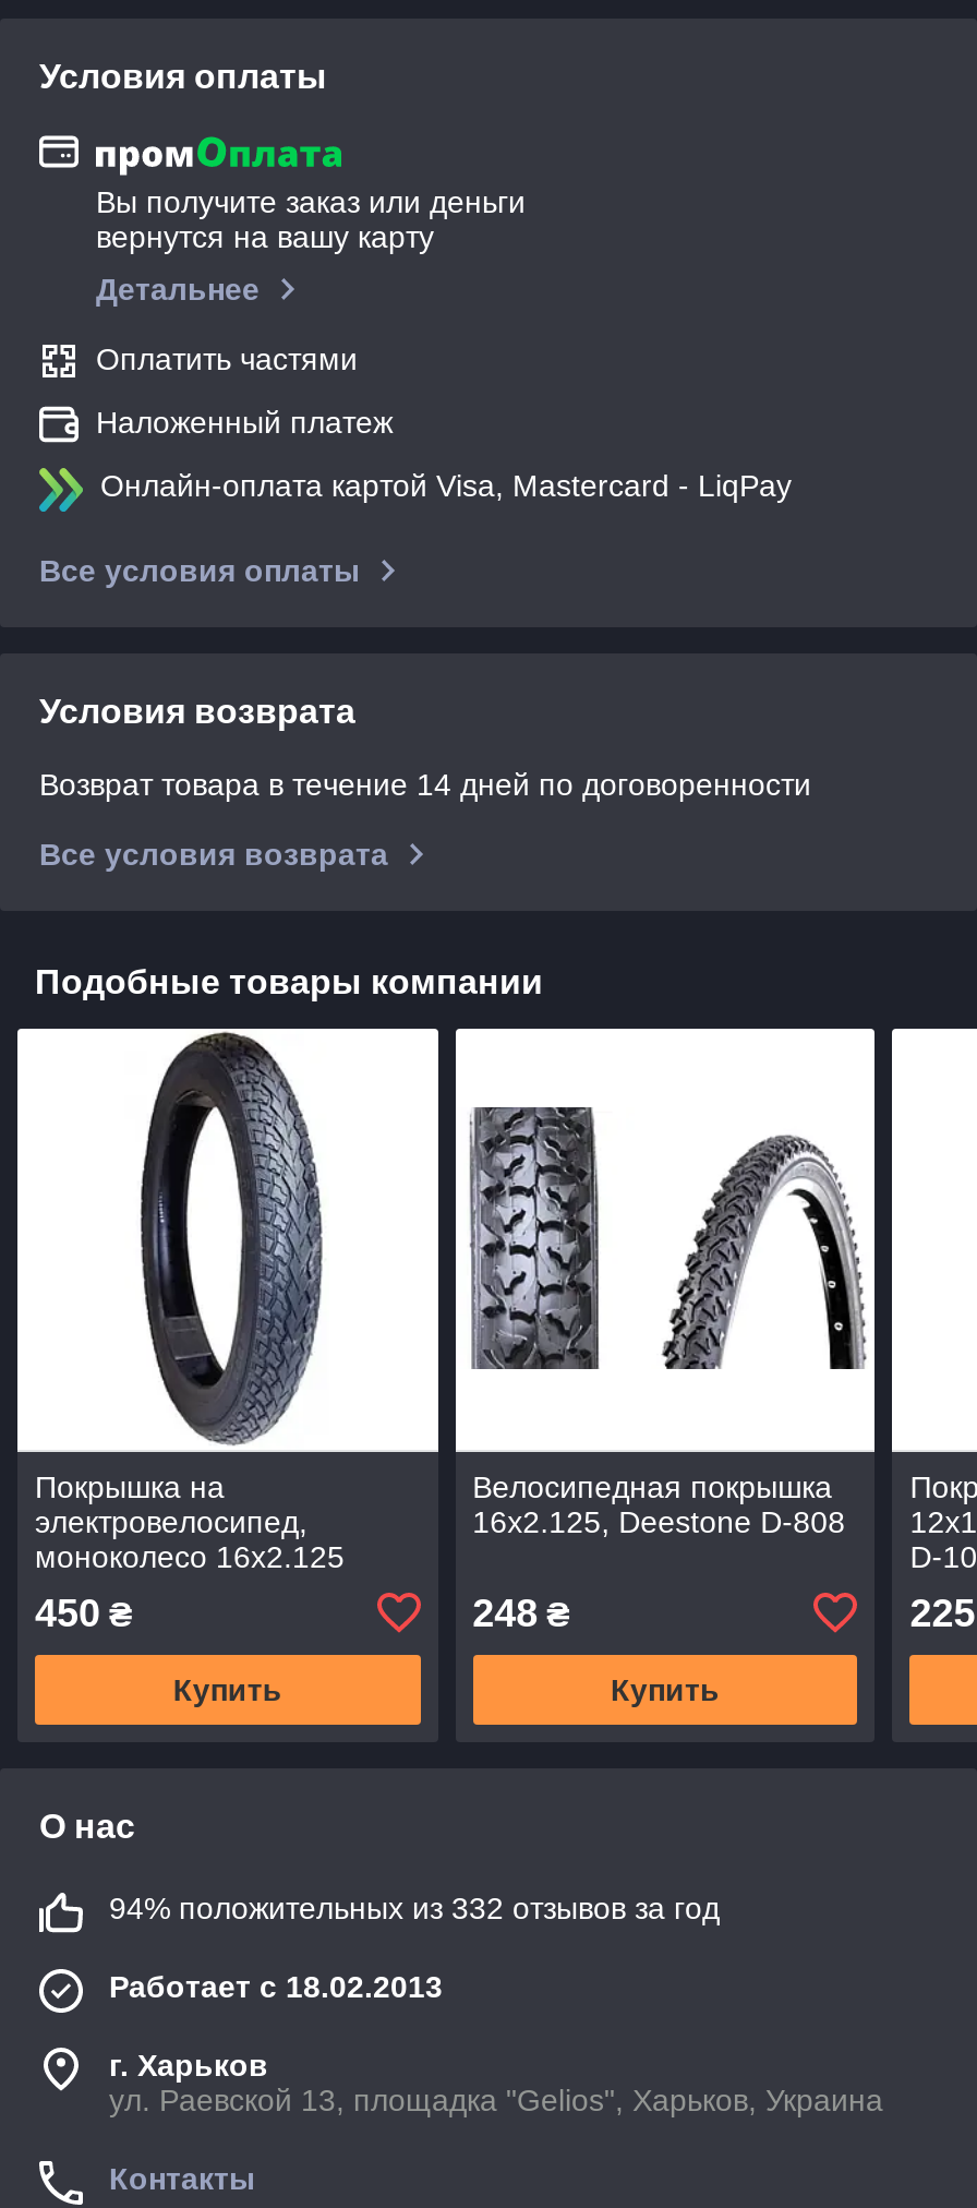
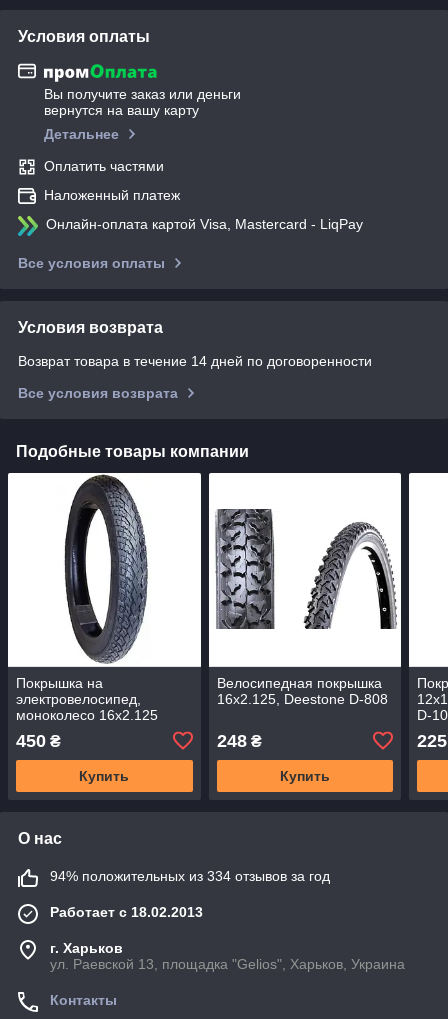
[109,1890,720,1925] 94% положительных из 332 отзывов за год -> [50,868,330,884] 94% положительных из 334 отзывов за год

